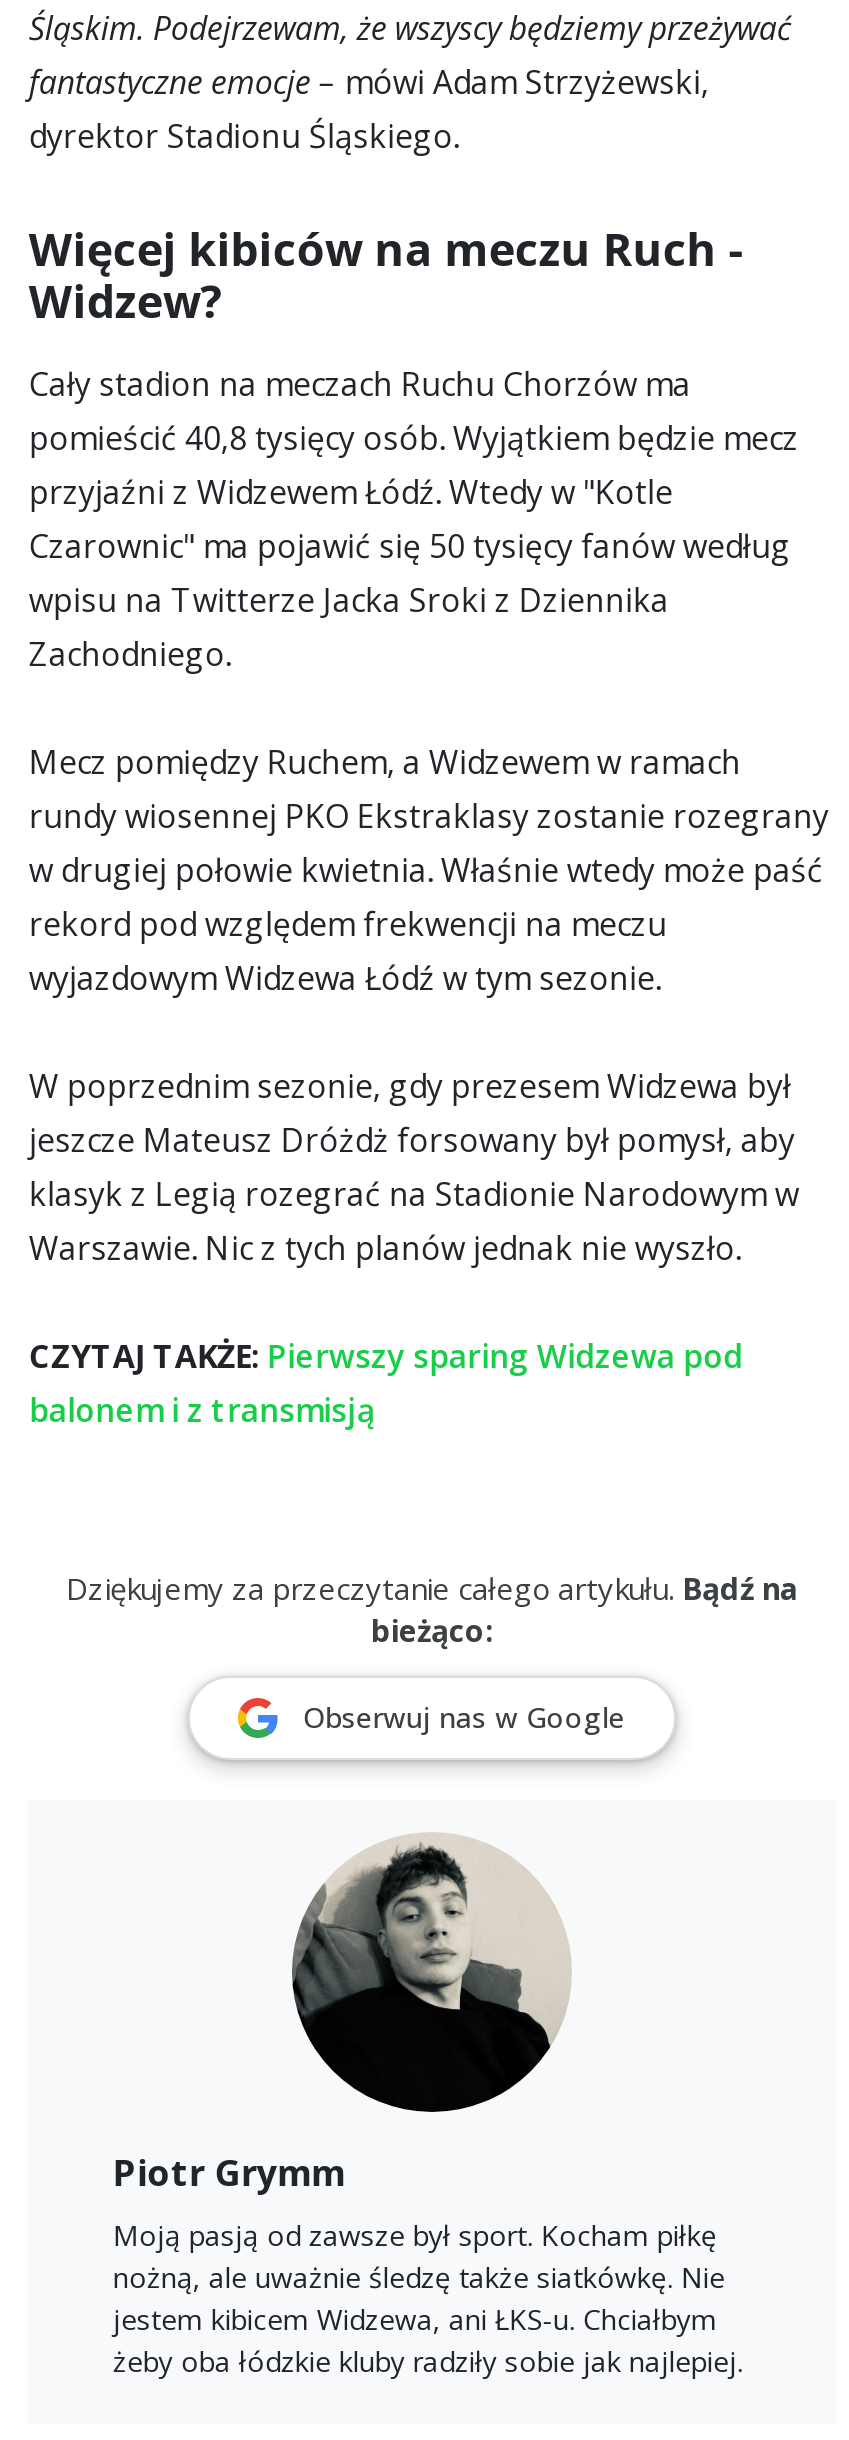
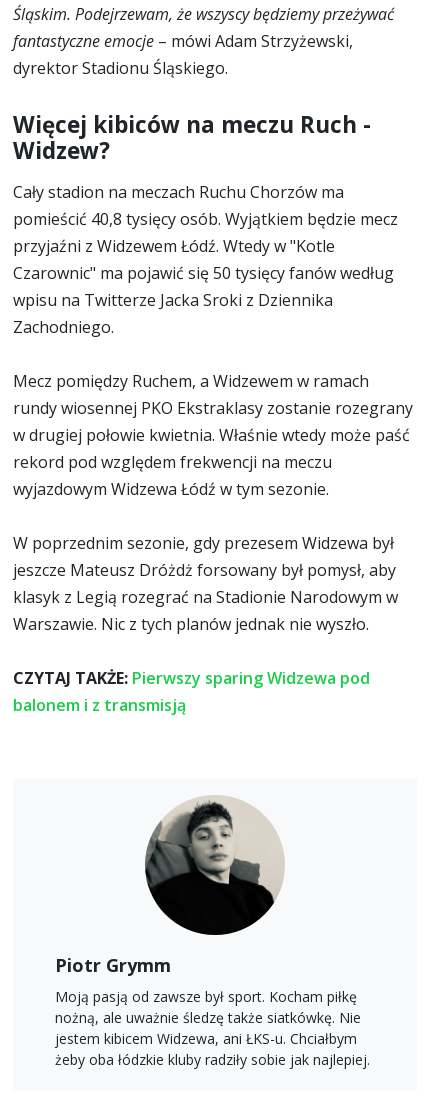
[66,1568,798,1736] Dziękujemy za przeczytanie całego artykułu. Bądź na | bieżąco: | Obserwuj nas w Google -> none

